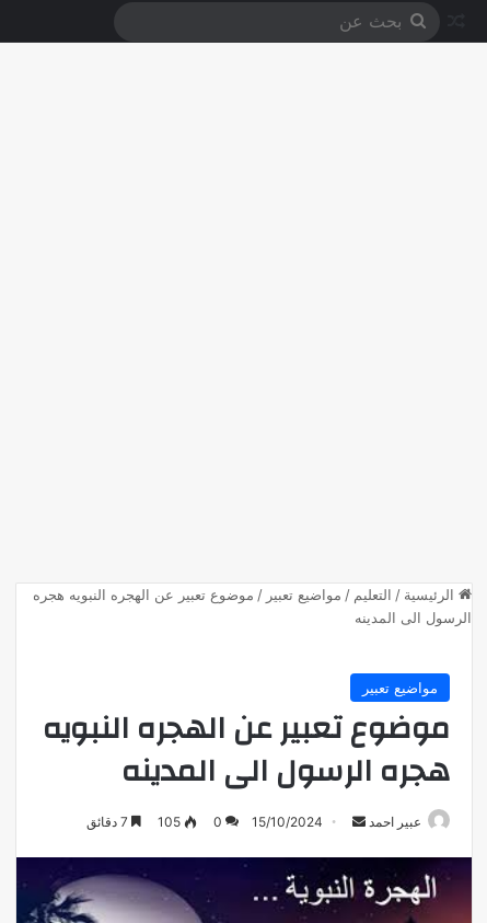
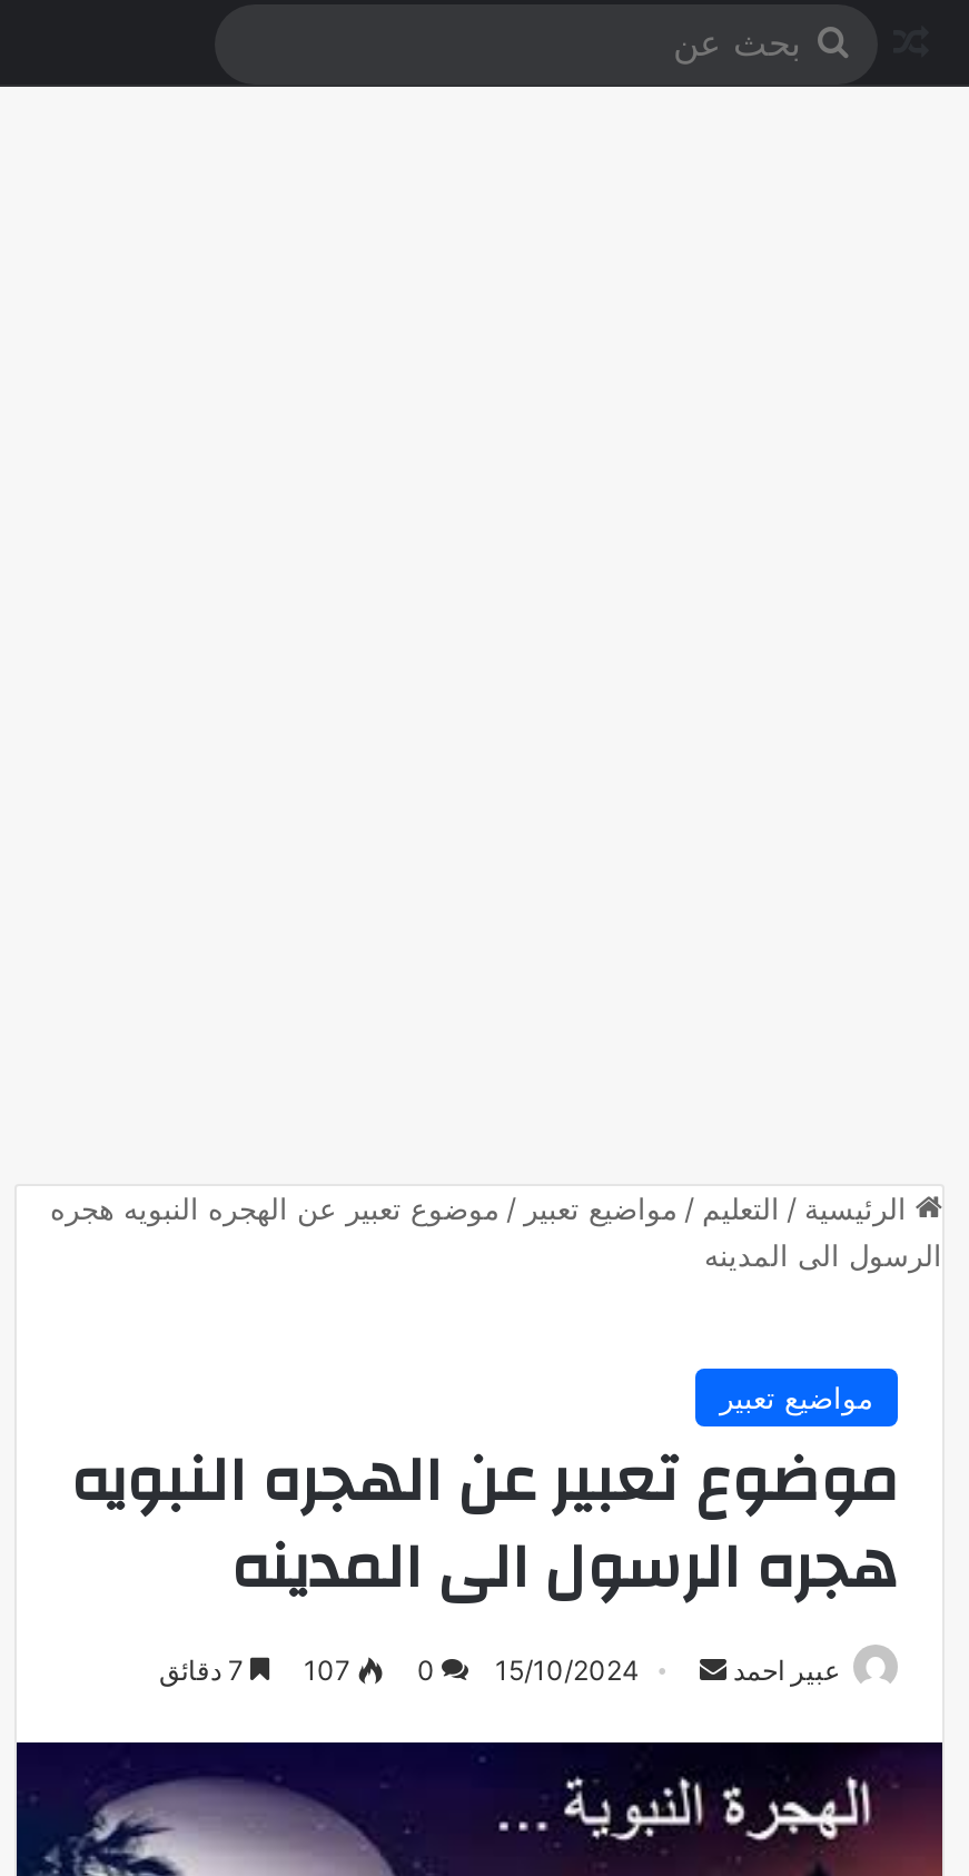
[158,814,181,830] 105 -> [304,1653,350,1687] 107

